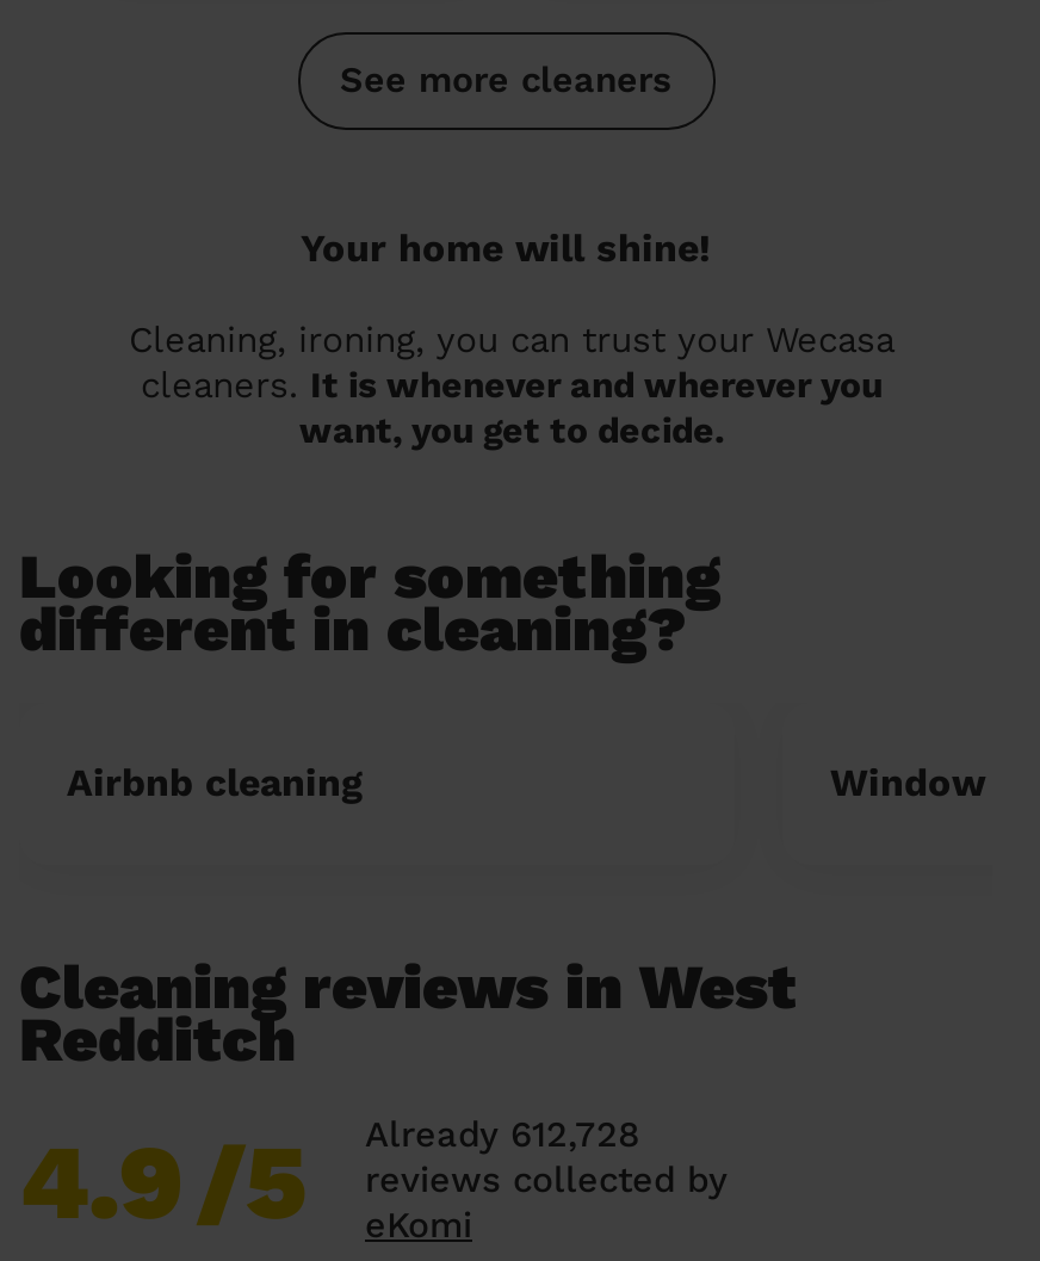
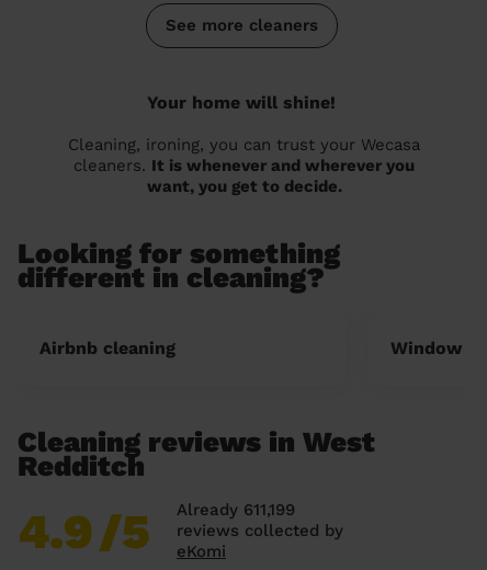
[365,1112,639,1155] Already 612,728 -> [177,500,295,519] Already 611,199

